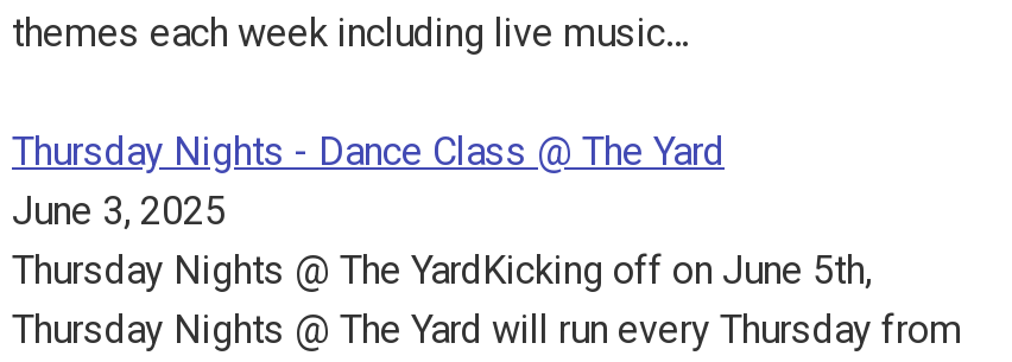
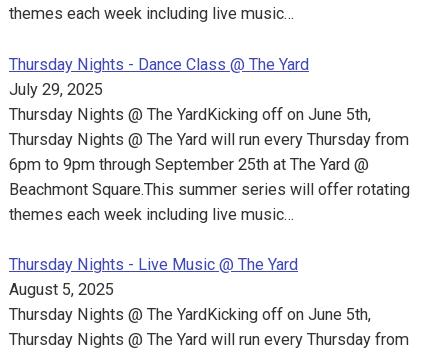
[12,189,226,235] June 3, 2025 -> [9,80,410,299] July 29, 2025 | Thursday Nights @ The YardKicking off on June 5th, | Thursday Nights @ The Yard will run every Thursday from | 6pm to 9pm through September 25th at The Yard @ | Beachmont Square.This summer series will offer rotating | themes each week including live music… | Thursday Nights - Live Music @ The Yard | August 5, 2025

